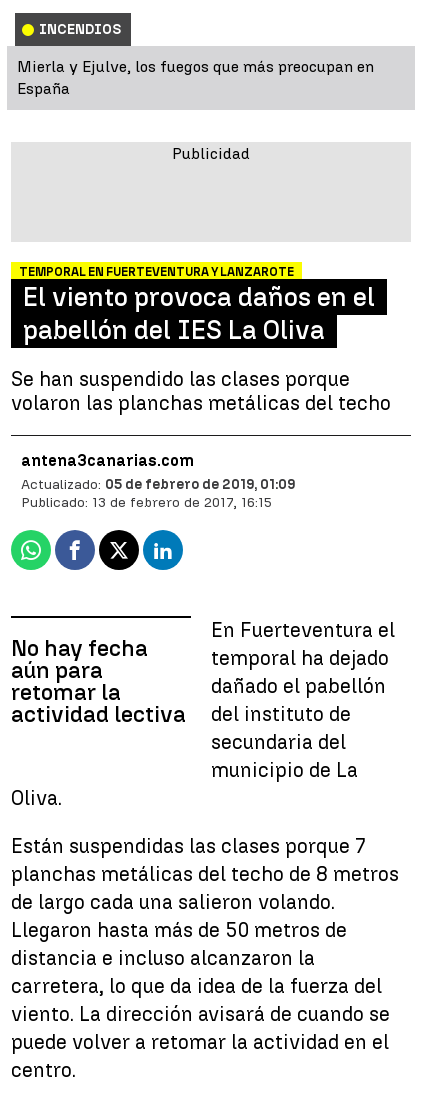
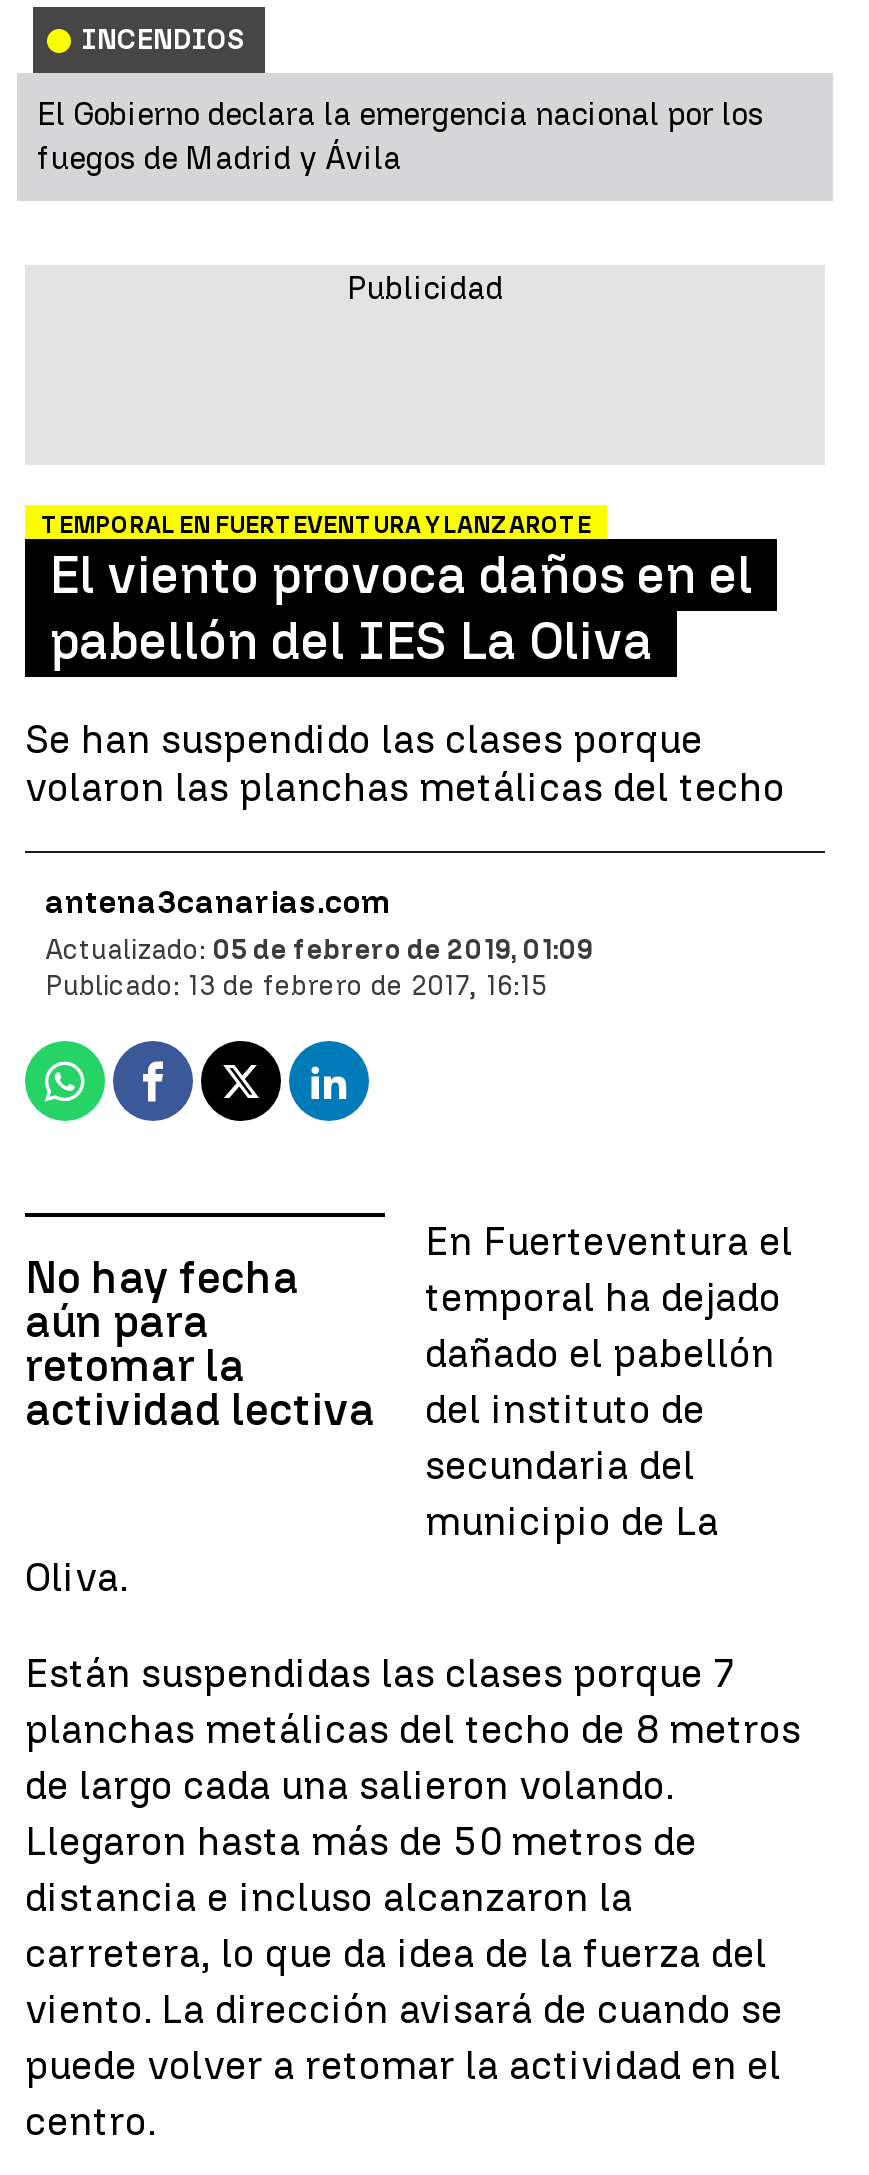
[17,57,374,98] Mierla y Ejulve, los fuegos que más preocupan en | España -> [37,95,763,177] El Gobierno declara la emergencia nacional por los | fuegos de Madrid y Ávila

